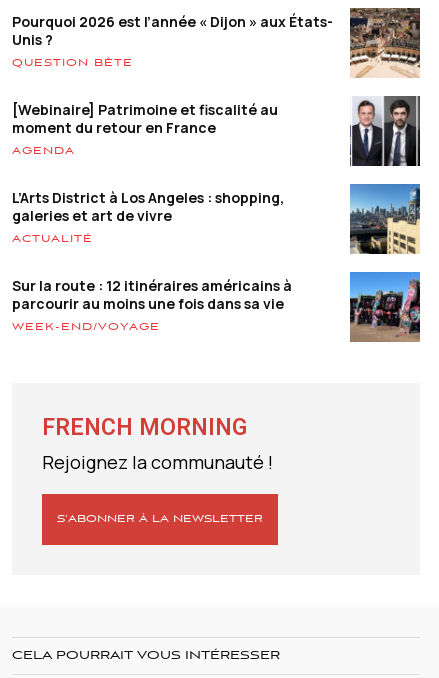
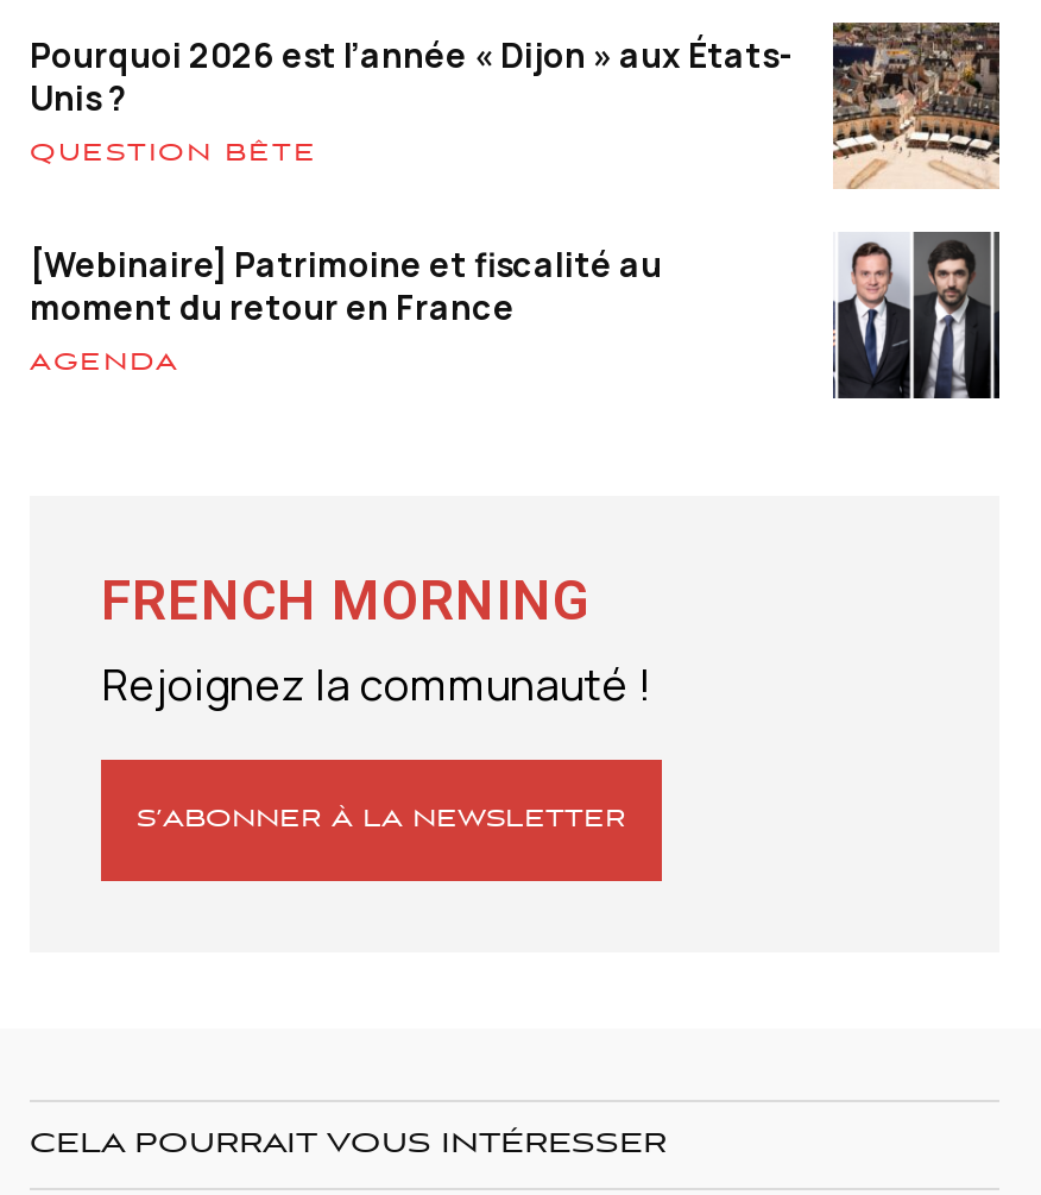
[12,187,292,332] L’Arts District à Los Angeles : shopping, | galeries et art de vivre | ACTUALITÉ | Sur la route : 12 itinéraires américains à | parcourir au moins une fois dans sa vie | WEEK-END/VOYAGE -> none
[349,183,421,255] [image] -> none
[349,271,421,343] [image] -> none

